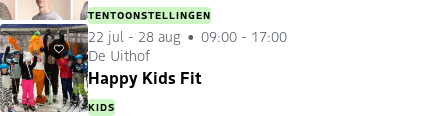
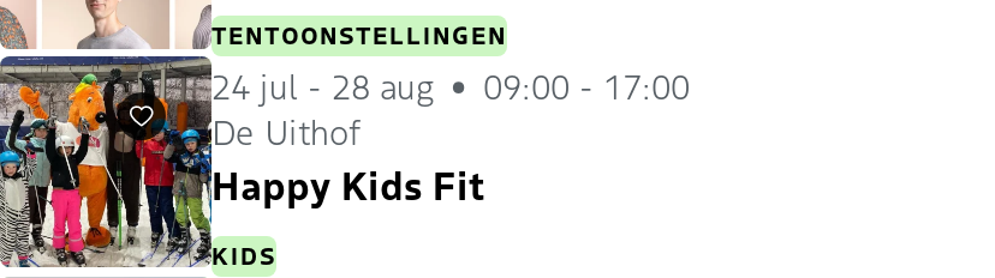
[88,26,287,46] 22 jul - 28 aug 09:00 - 17:00 -> [211,62,690,110] 24 jul - 28 aug 09:00 - 17:00

